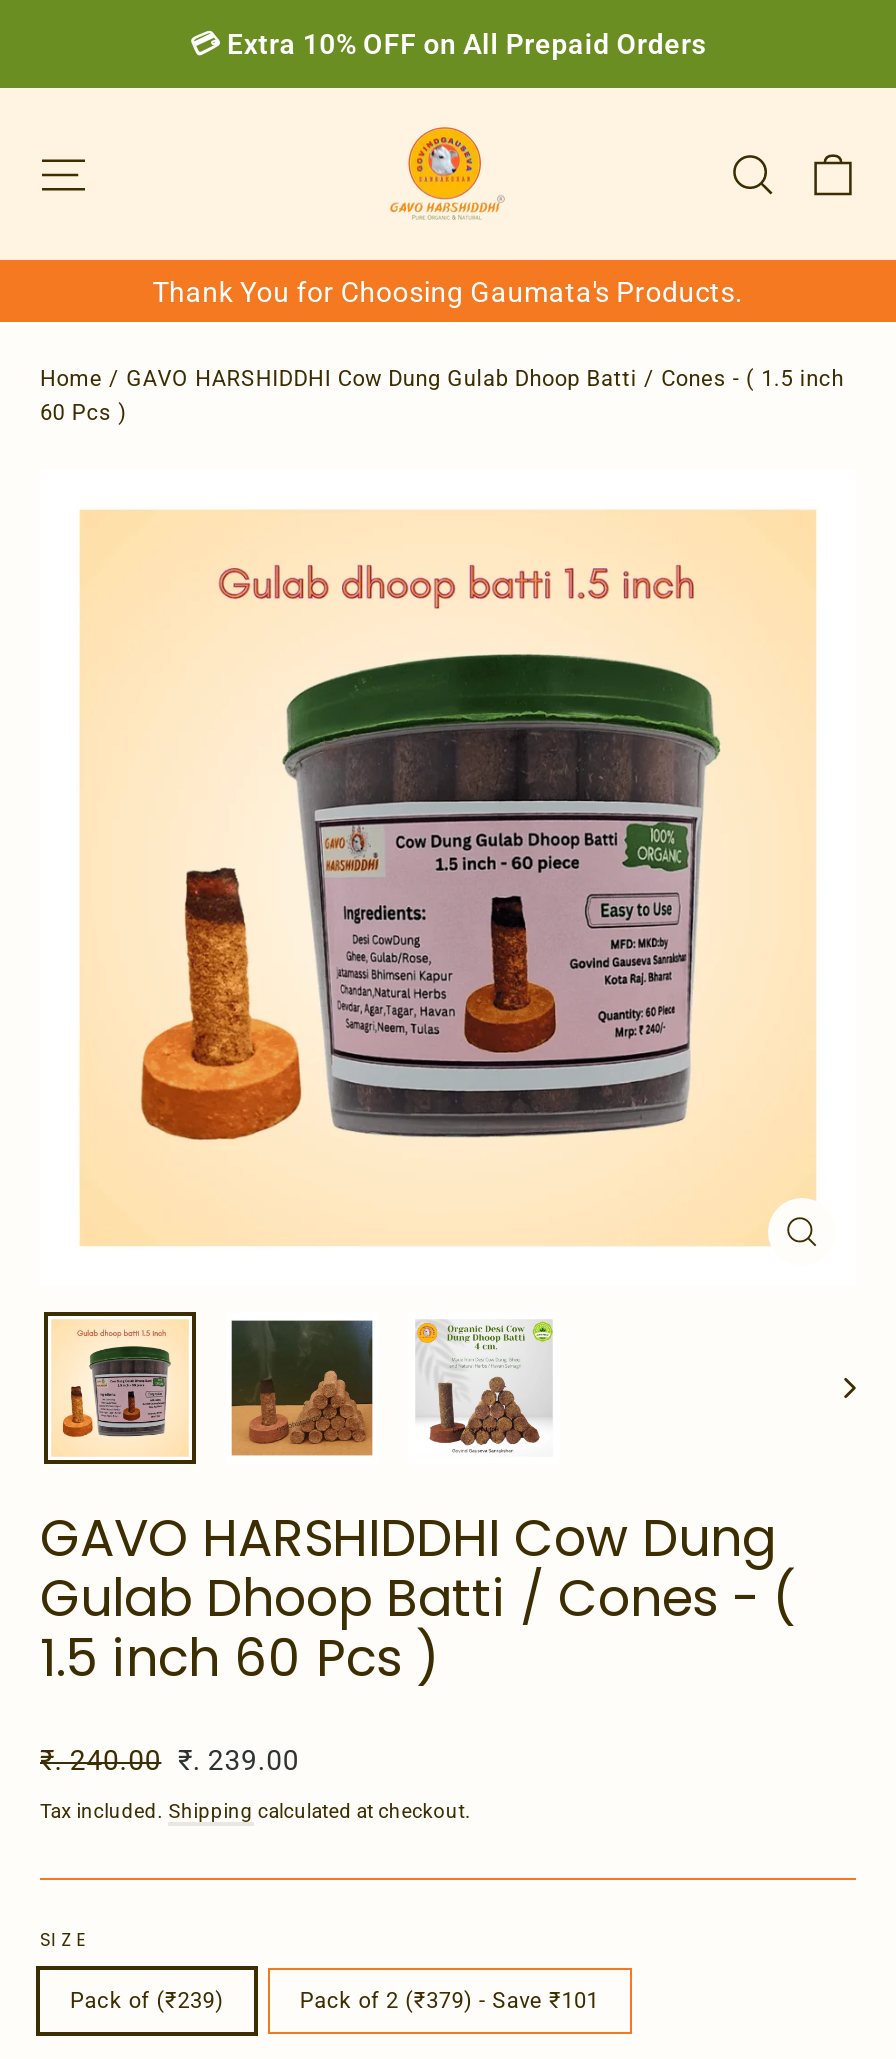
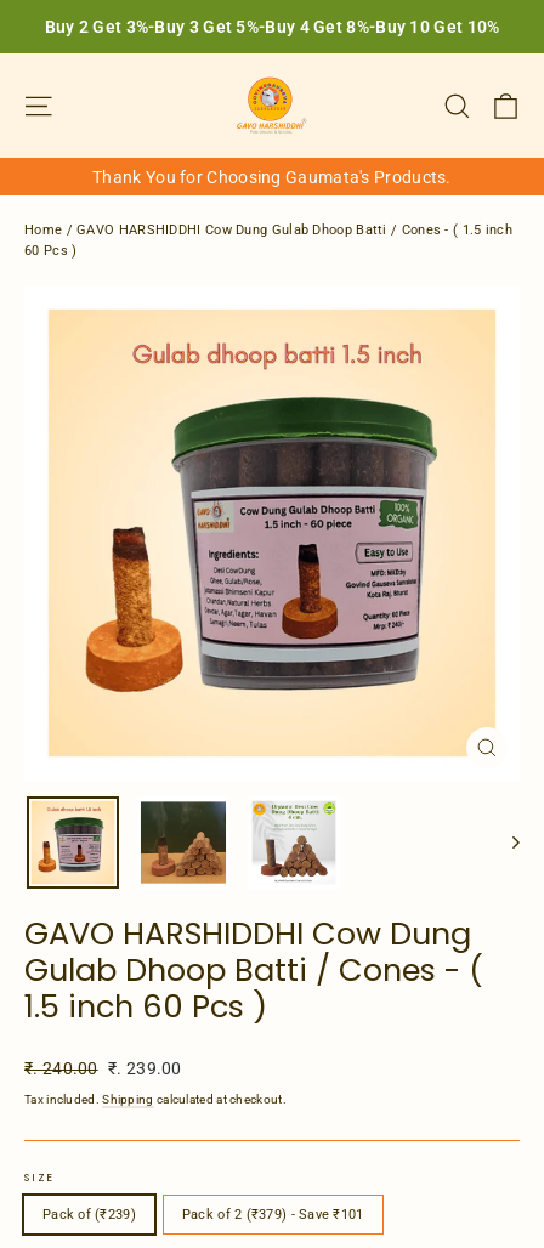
none -> [44,17,500,36] Buy 2 Get 3%-Buy 3 Get 5%-Buy 4 Get 8%-Buy 10 Get 10%

